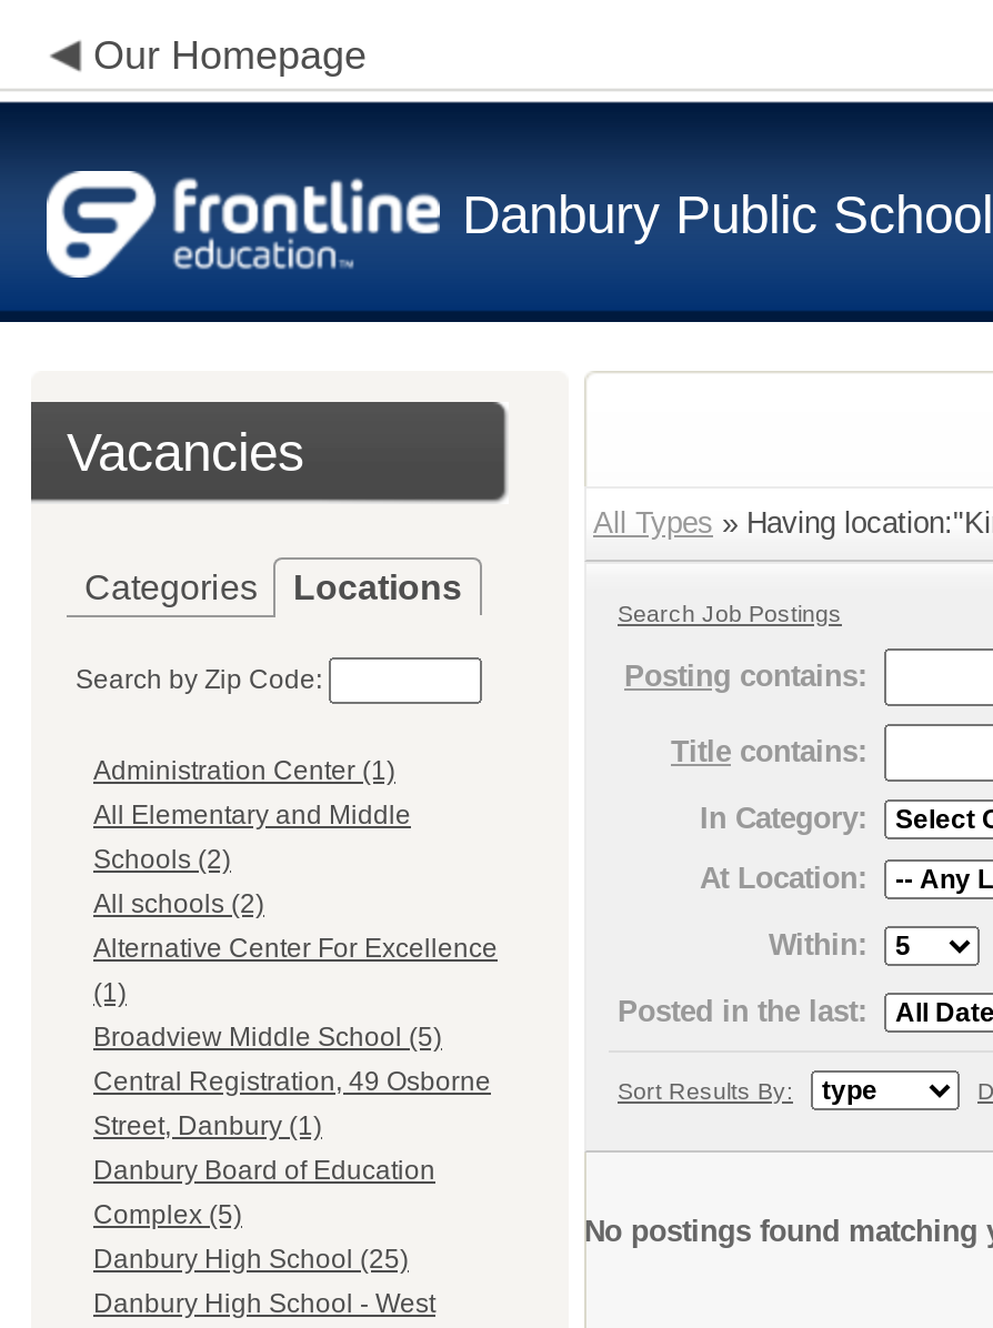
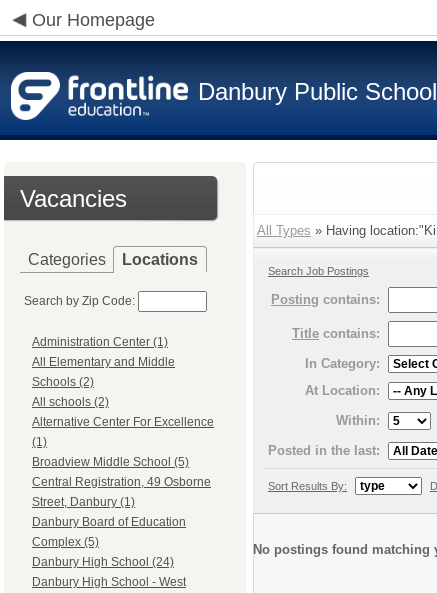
[93,1244,409,1275] Danbury High School (25) -> [32,555,174,569] Danbury High School (24)

